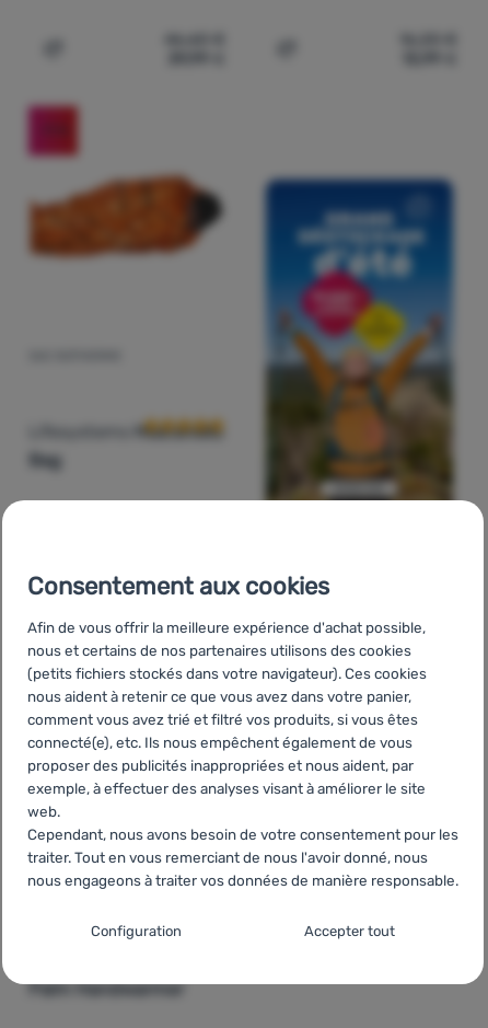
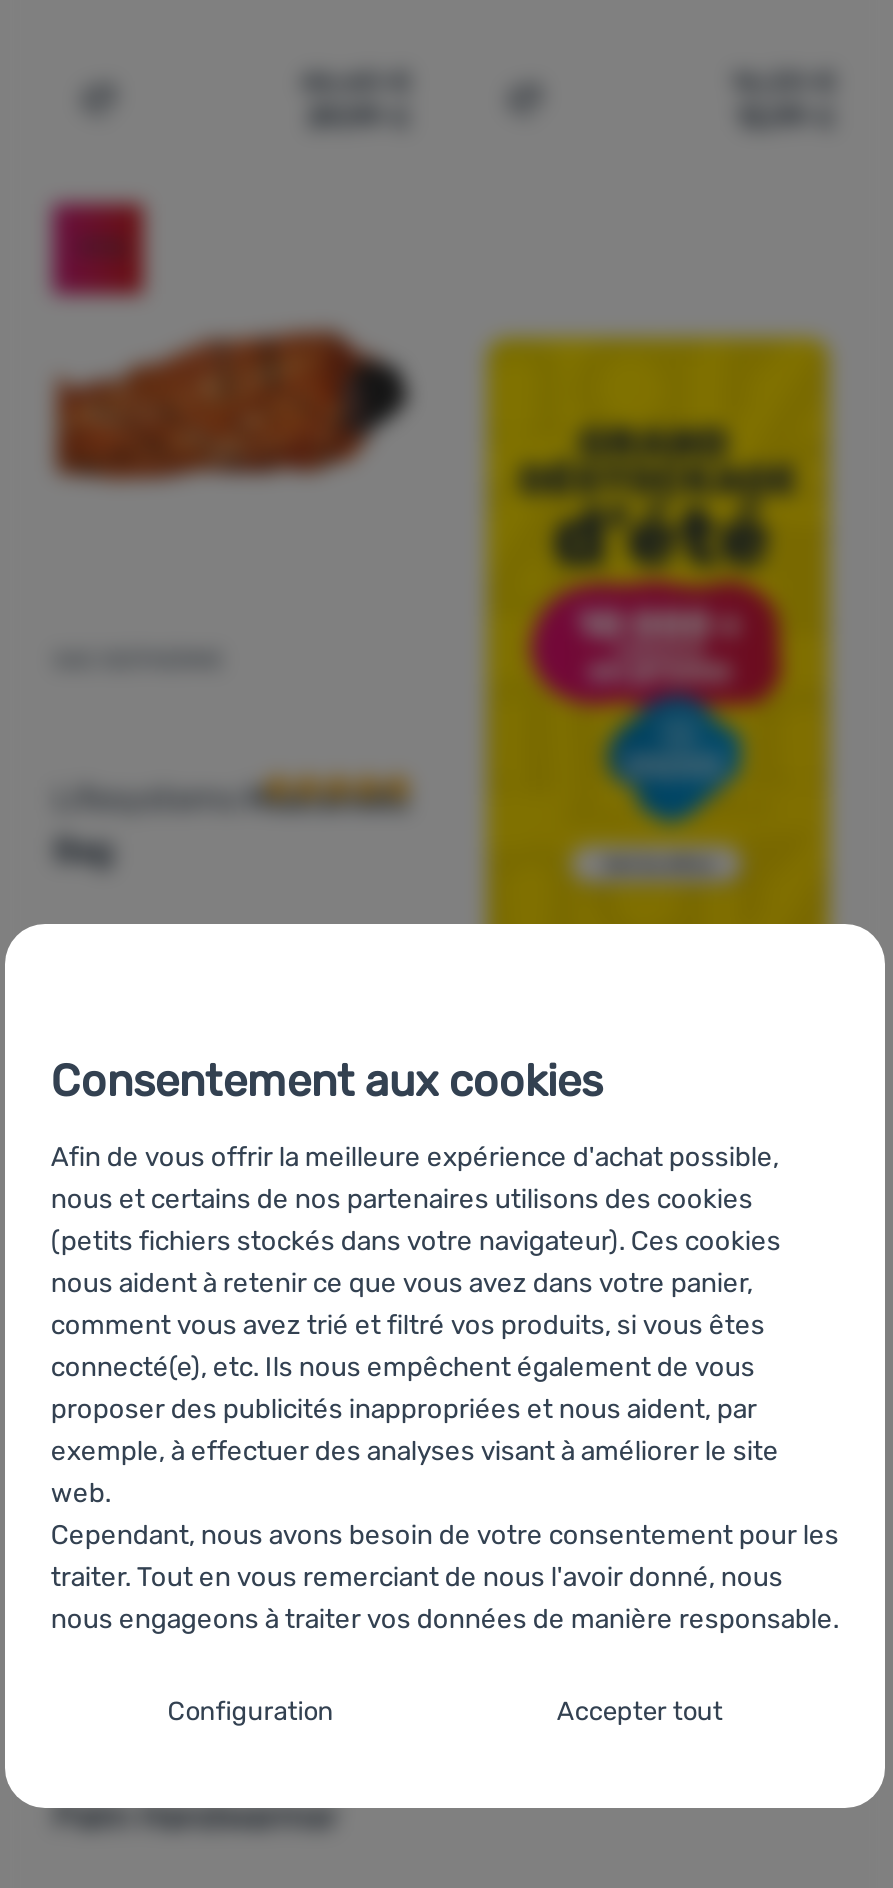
[262,176,456,500] [image] -> [481,334,835,924] [image]

